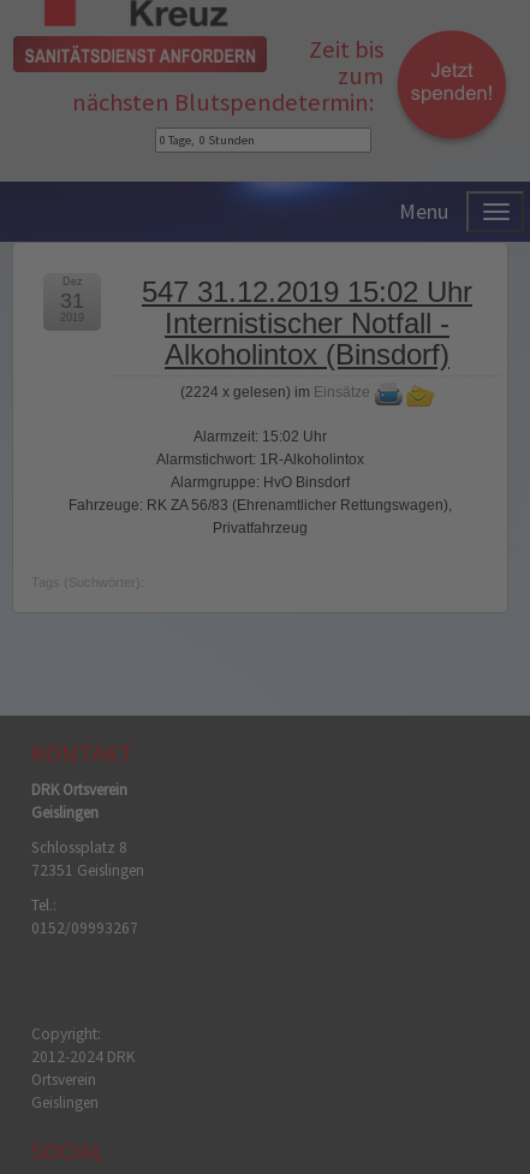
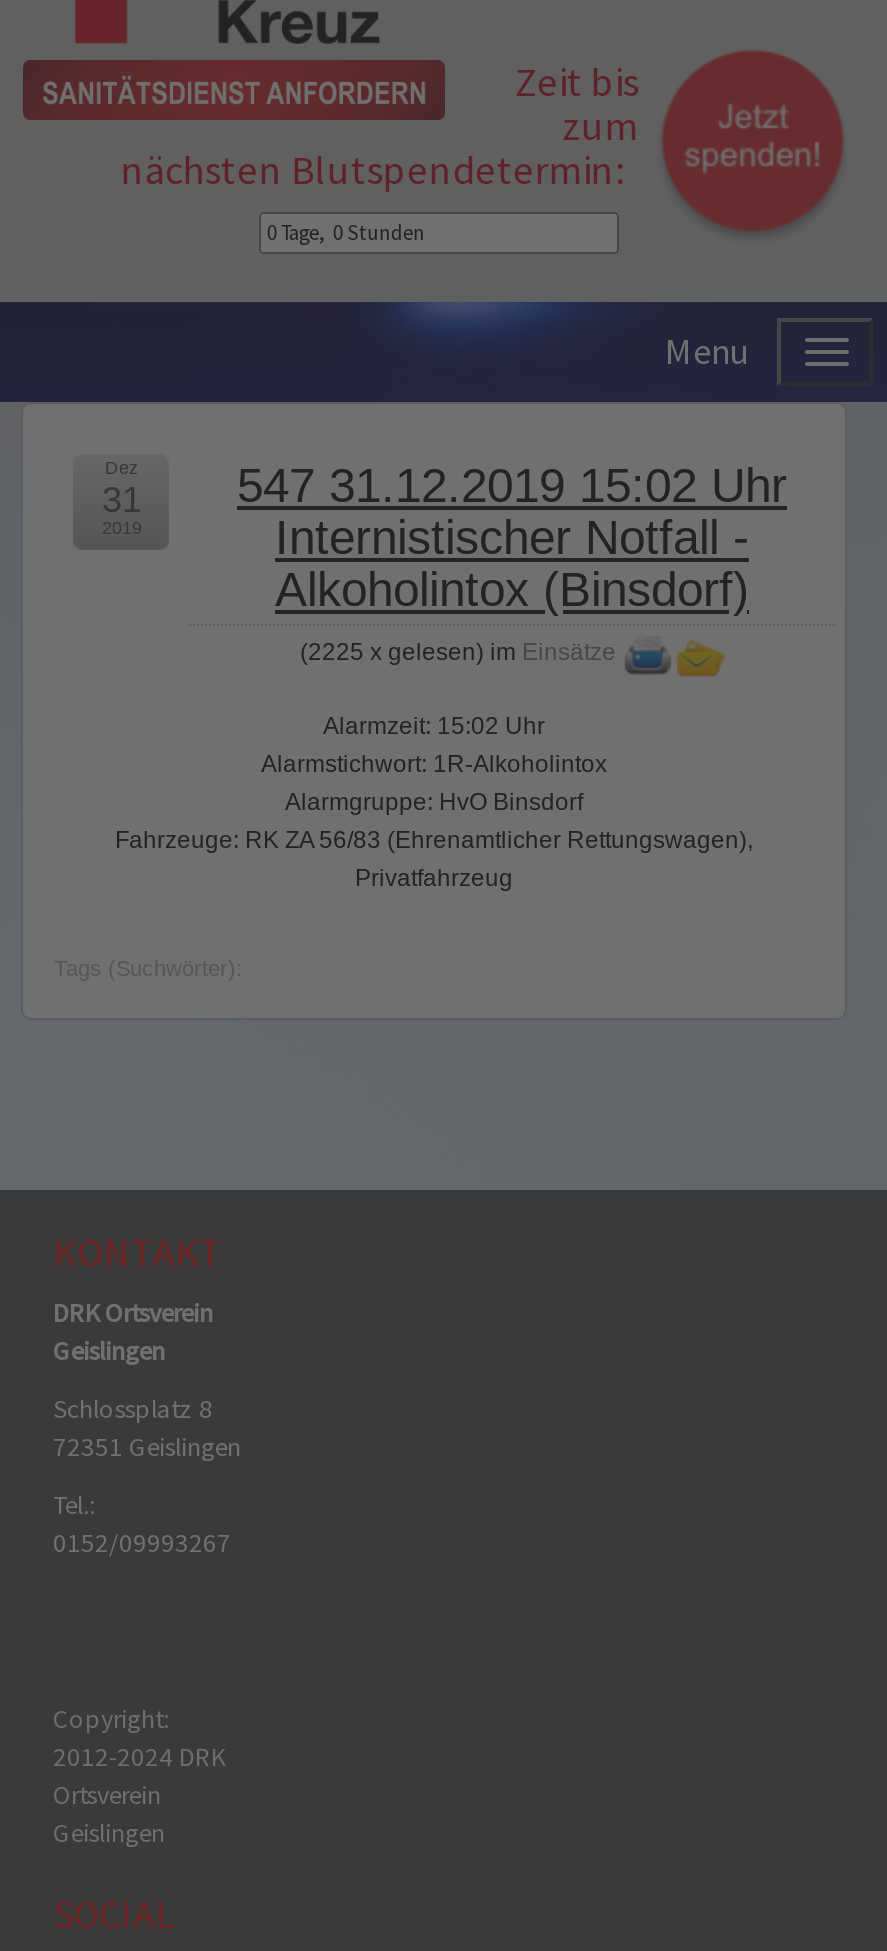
[180,383,370,400] (2224 x gelesen) im Einsätze -> [300,637,616,665] (2225 x gelesen) im Einsätze

